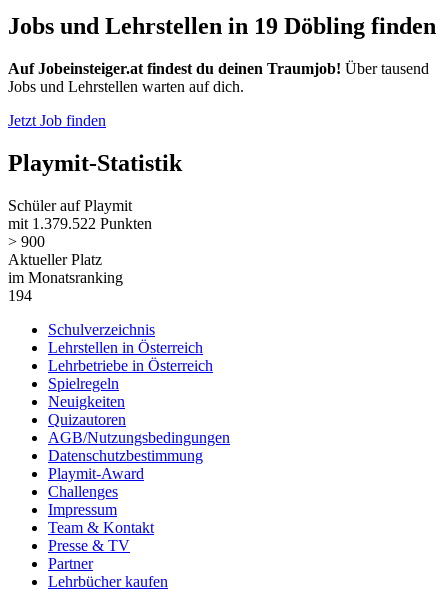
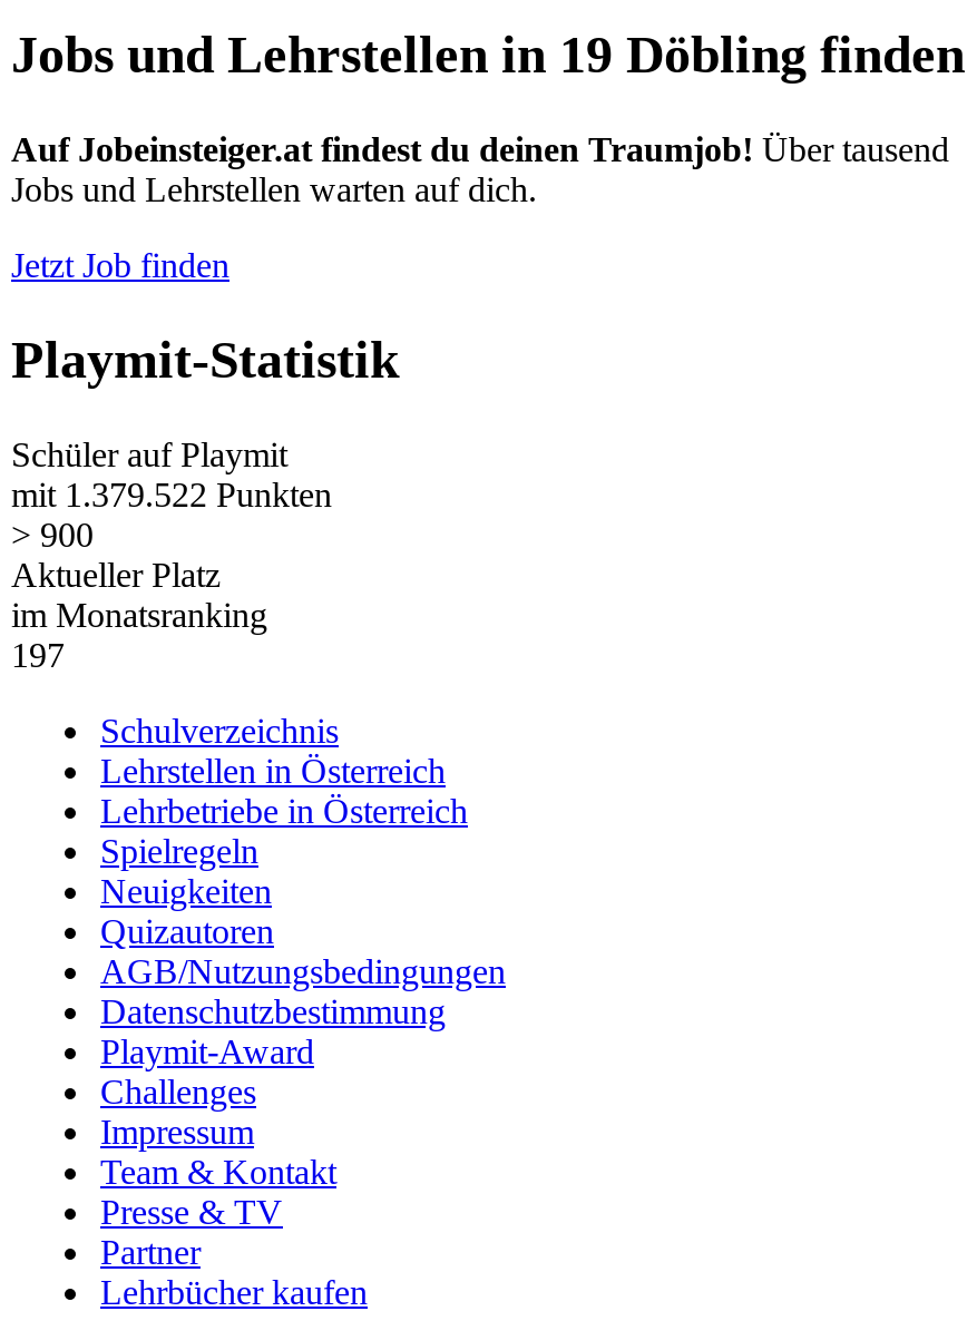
[8,287,32,304] 194 -> [11,635,65,673] 197

